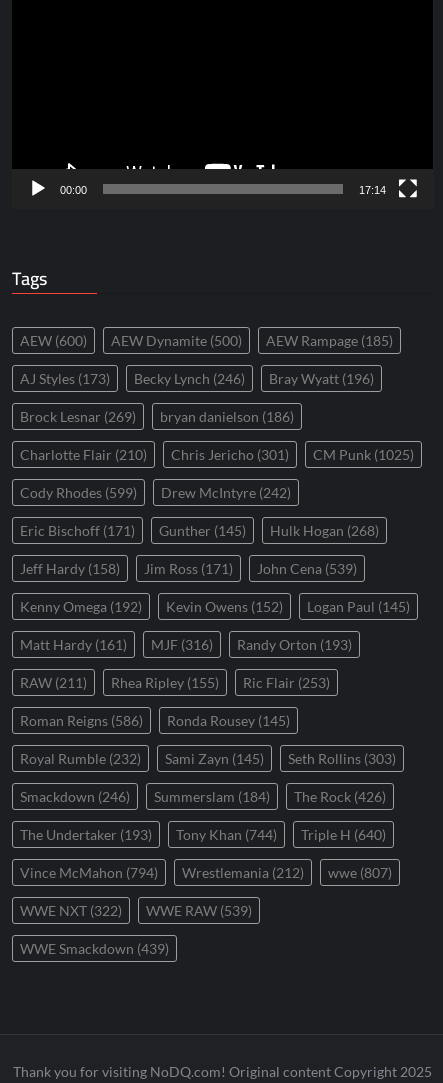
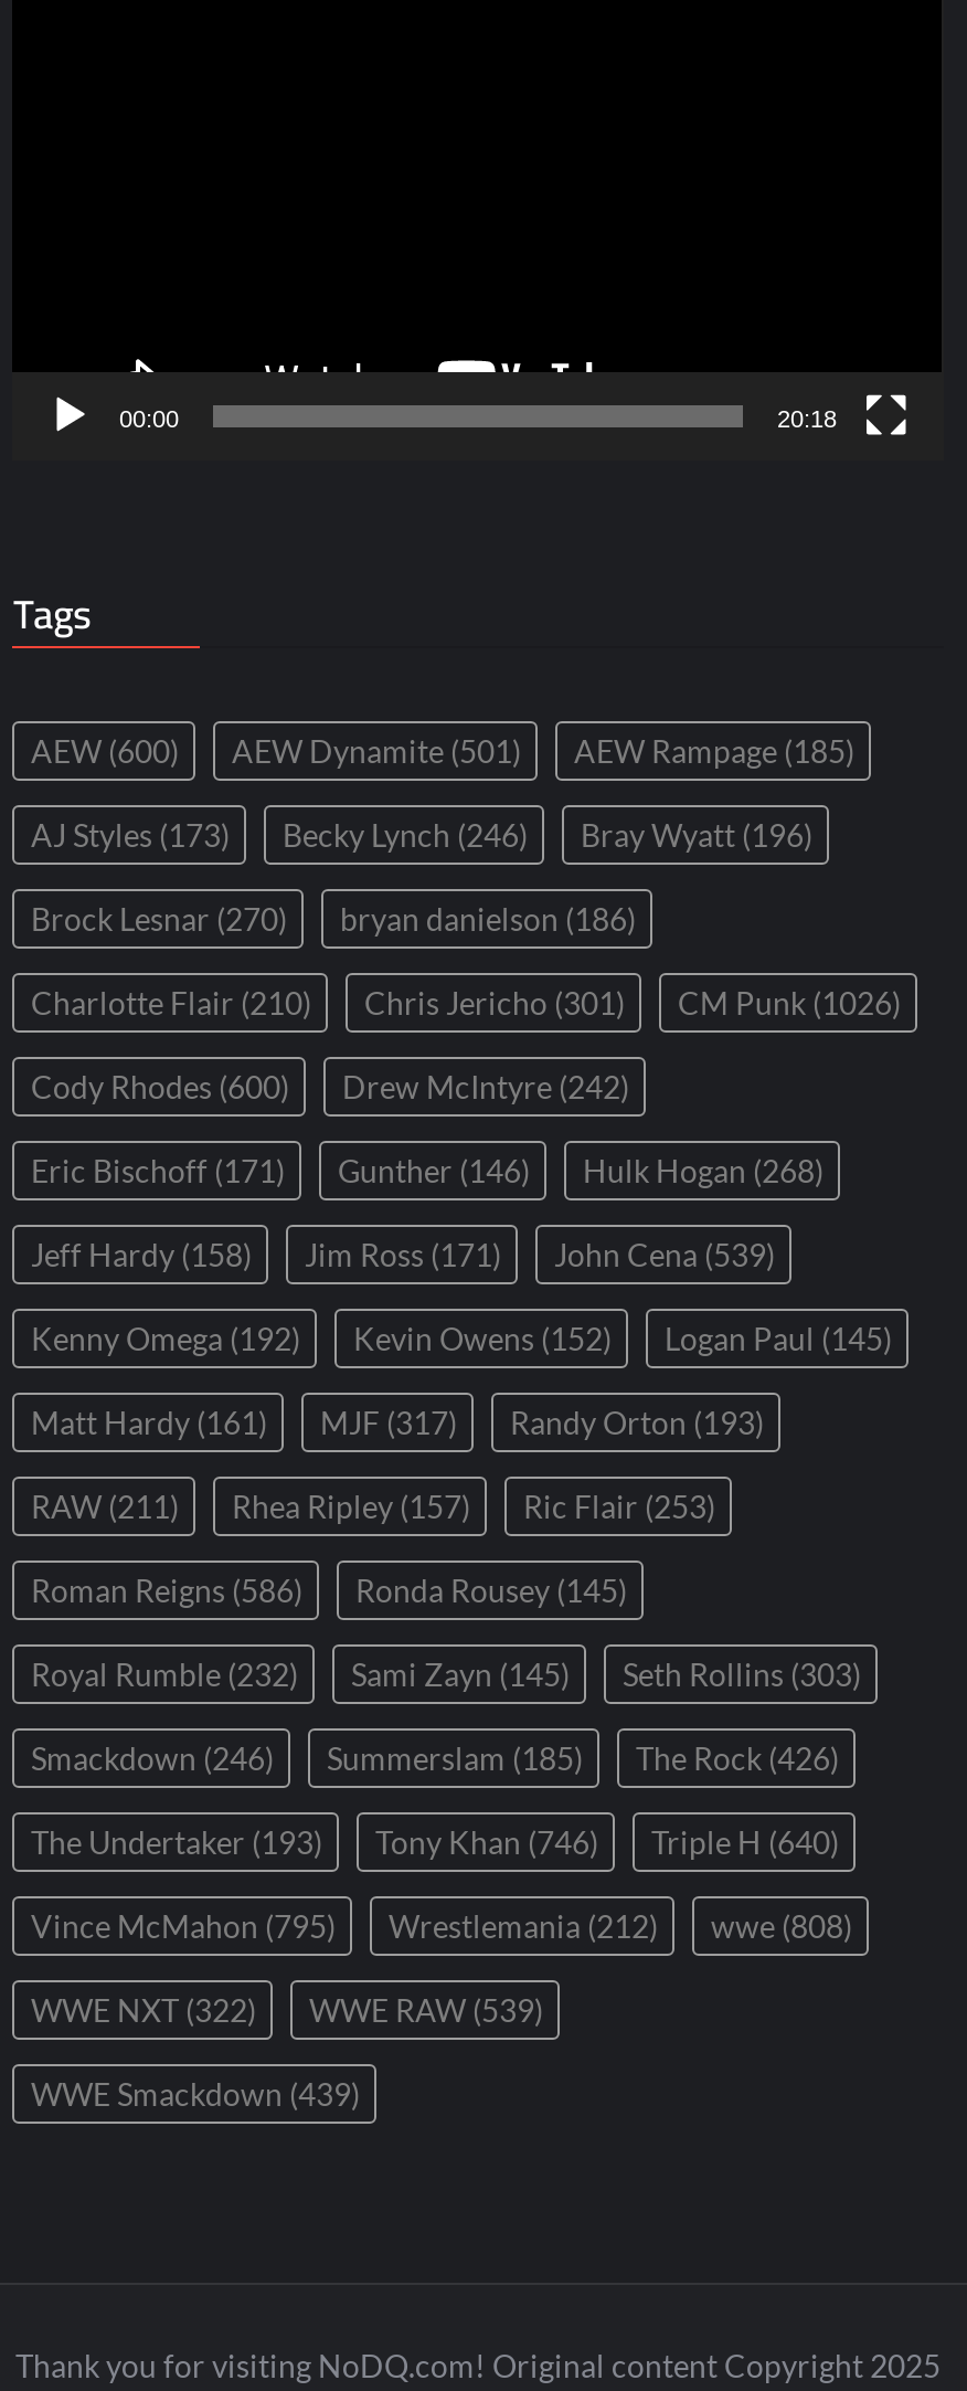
[358,184,385,196] 17:14 -> [777,405,837,431] 20:18
[20,332,393,349] AEW (600) AEW Dynamite (500) AEW Rampage (185) -> [31,732,854,769] AEW (600) AEW Dynamite (501) AEW Rampage (185)
[20,408,294,425] Brock Lesnar (269) bryan danielson (186) -> [31,900,636,937] Brock Lesnar (270) bryan danielson (186)
[20,446,414,463] Charlotte Flair (210) Chris Jericho (301) CM Punk (1025) -> [31,984,901,1021] Charlotte Flair (210) Chris Jericho (301) CM Punk (1026)
[20,484,291,501] Cody Rhodes (599) Drew McIntyre (242) -> [31,1068,629,1105] Cody Rhodes (600) Drew McIntyre (242)
[20,522,379,539] Eric Bischoff (171) Gunther (145) Hulk Hogan (268) -> [31,1151,823,1189] Eric Bischoff (171) Gunther (146) Hulk Hogan (268)
[20,636,352,653] Matt Hardy (161) MJF (316) Randy Orton (193) -> [31,1403,764,1441] Matt Hardy (161) MJF (317) Randy Orton (193)
[20,674,330,691] RAW (211) Rhea Ripley (155) Ric Flair (253) -> [31,1487,715,1525] RAW (211) Rhea Ripley (157) Ric Flair (253)
[20,788,386,805] Smackdown (246) Summerslam (184) The Rock (426) -> [31,1739,839,1777] Smackdown (246) Summerslam (185) The Rock (426)
[20,826,386,843] The Undertaker (193) Tony Khan (744) Triple H (640) -> [31,1823,839,1860] The Undertaker (193) Tony Khan (746) Triple H (640)
[20,864,158,881] Vince McMahon (794) -> [31,1907,335,1944] Vince McMahon (795)
[328,864,392,881] wwe (807) -> [711,1907,852,1944] wwe (808)

